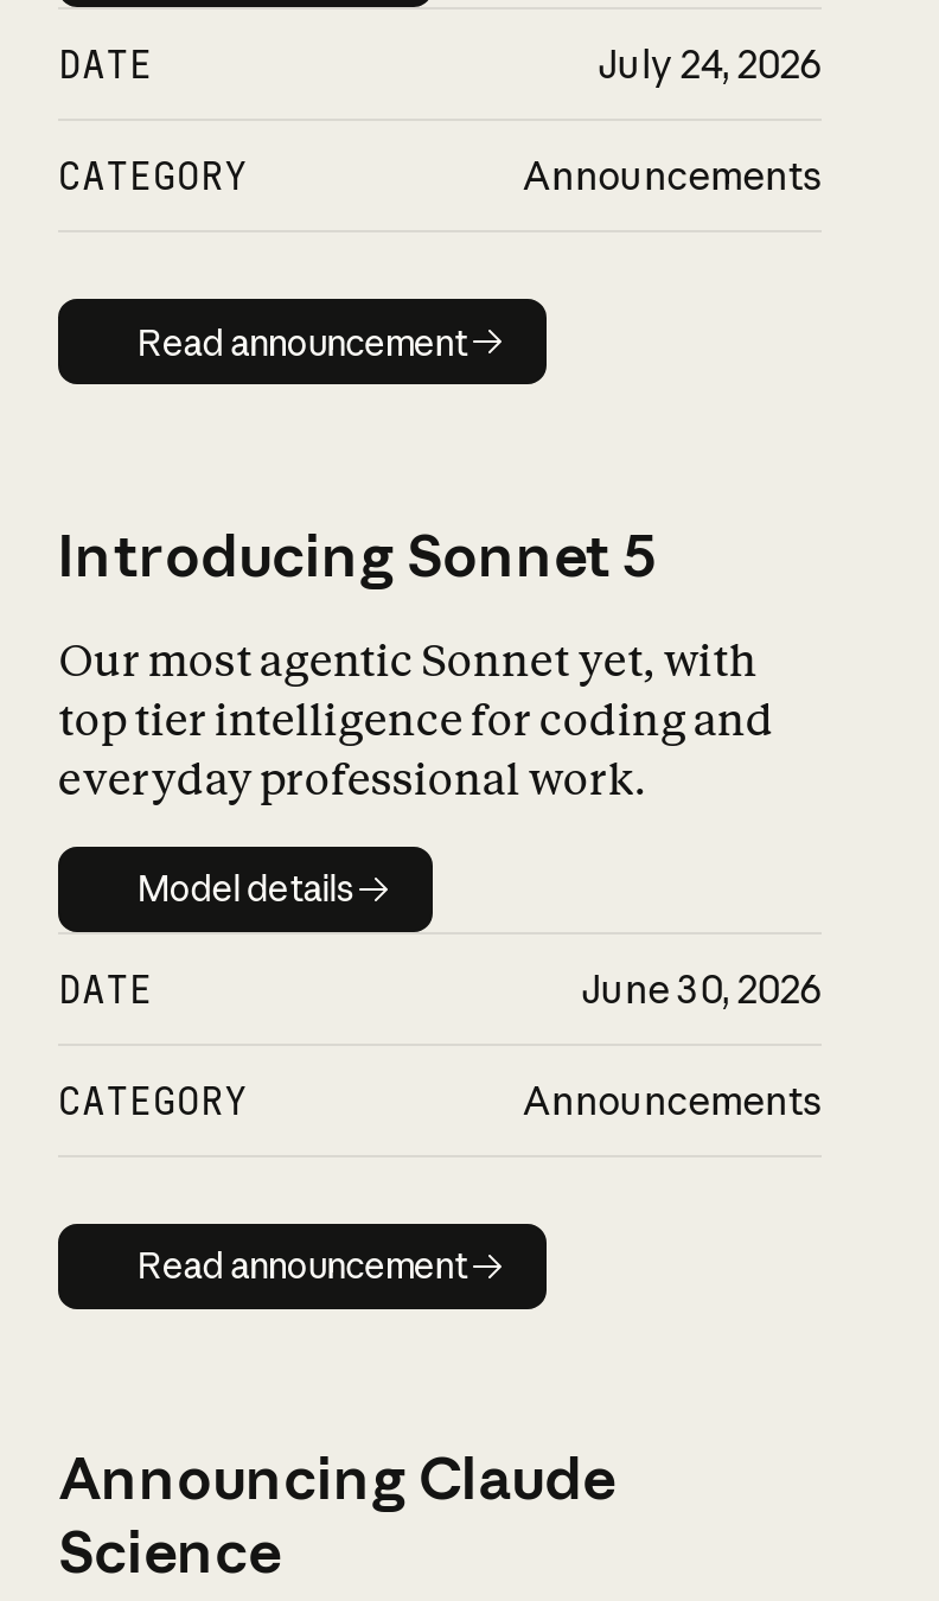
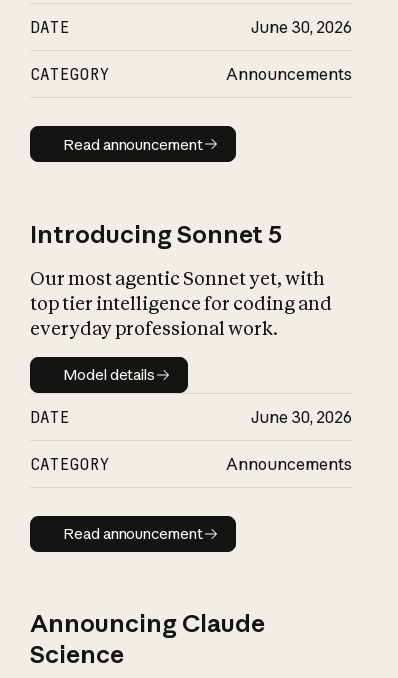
[598,40,821,88] July 24, 2026 -> [251,17,352,37] June 30, 2026

